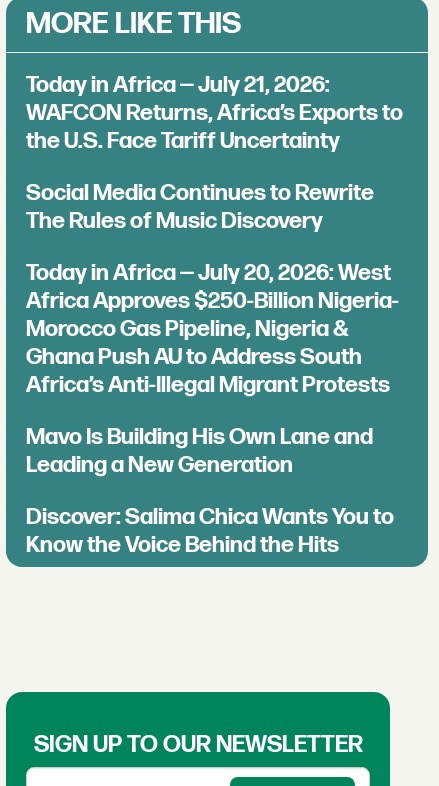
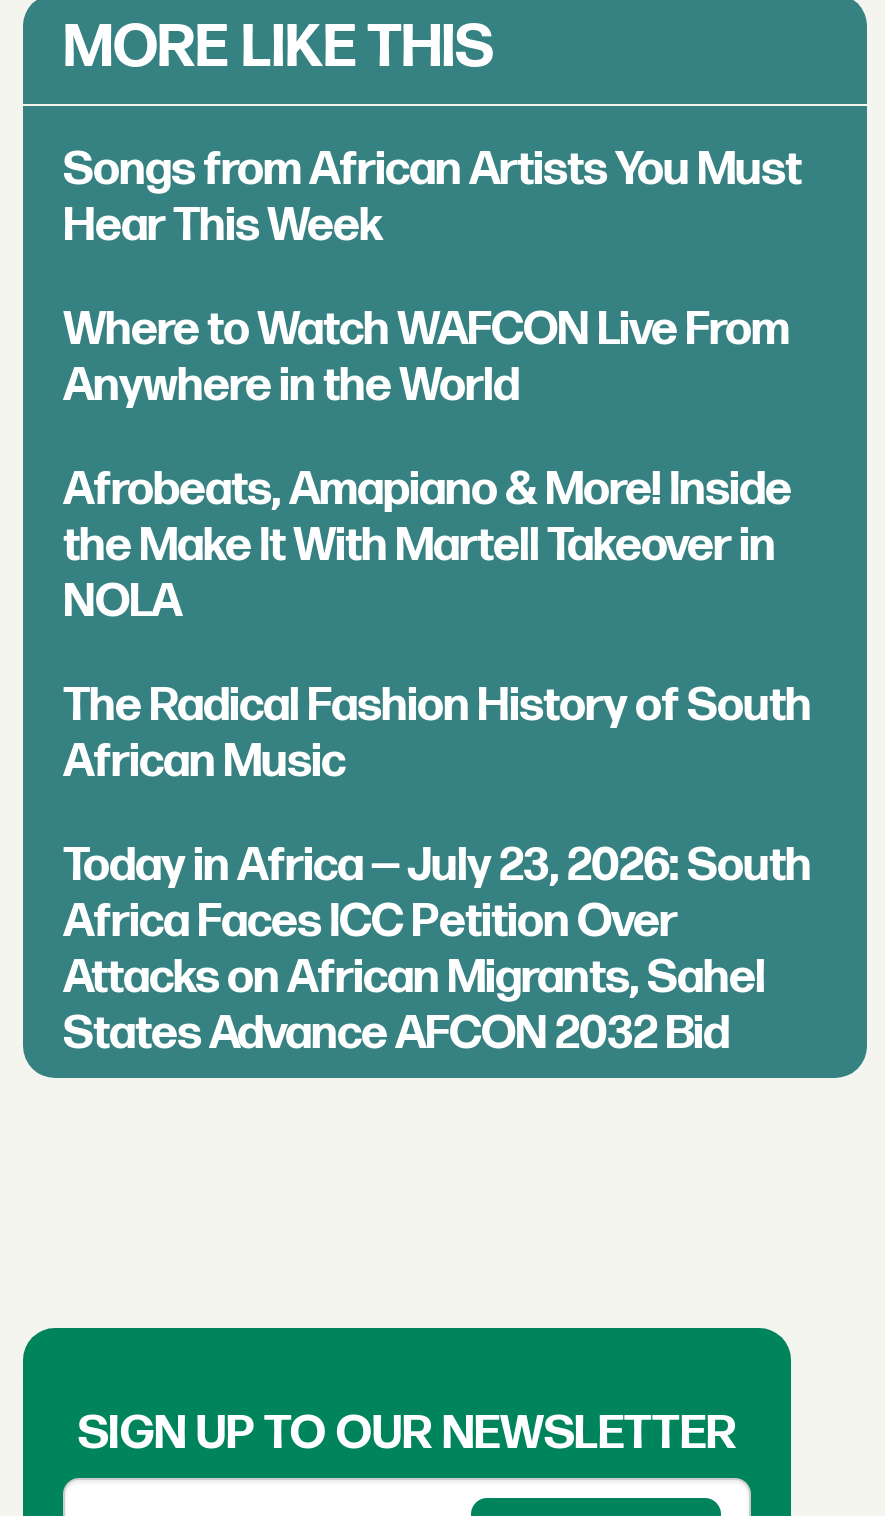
[26,71,403,155] Today in Africa — July 21, 2026: | WAFCON Returns, Africa’s Exports to | the U.S. Face Tariff Uncertainty -> [63,142,801,254] Songs from African Artists You Must | Hear This Week
[26,179,374,235] Social Media Continues to Rewrite | The Rules of Music Discovery -> [63,302,789,414] Where to Watch WAFCON Live From | Anywhere in the World
[26,259,399,399] Today in Africa — July 20, 2026: West | Africa Approves $250-Billion Nigeria- | Morocco Gas Pipeline, Nigeria & | Ghana Push AU to Address South | Africa’s Anti-Illegal Migrant Protests -> [63,462,791,630] Afrobeats, Amapiano & More! Inside | the Make It With Martell Takeover in | NOLA
[26,423,373,479] Mavo Is Building His Own Lane and | Leading a New Generation -> [63,677,811,789] The Radical Fashion History of South | African Music
[26,503,394,559] Discover: Salima Chica Wants You to | Know the Voice Behind the Hits -> [63,837,811,1061] Today in Africa — July 23, 2026: South | Africa Faces ICC Petition Over | Attacks on African Migrants, Sahel | States Advance AFCON 2032 Bid

